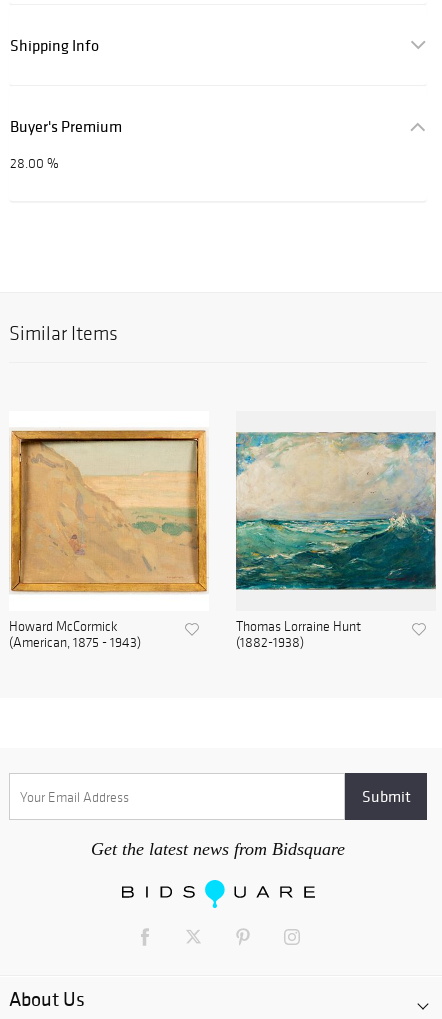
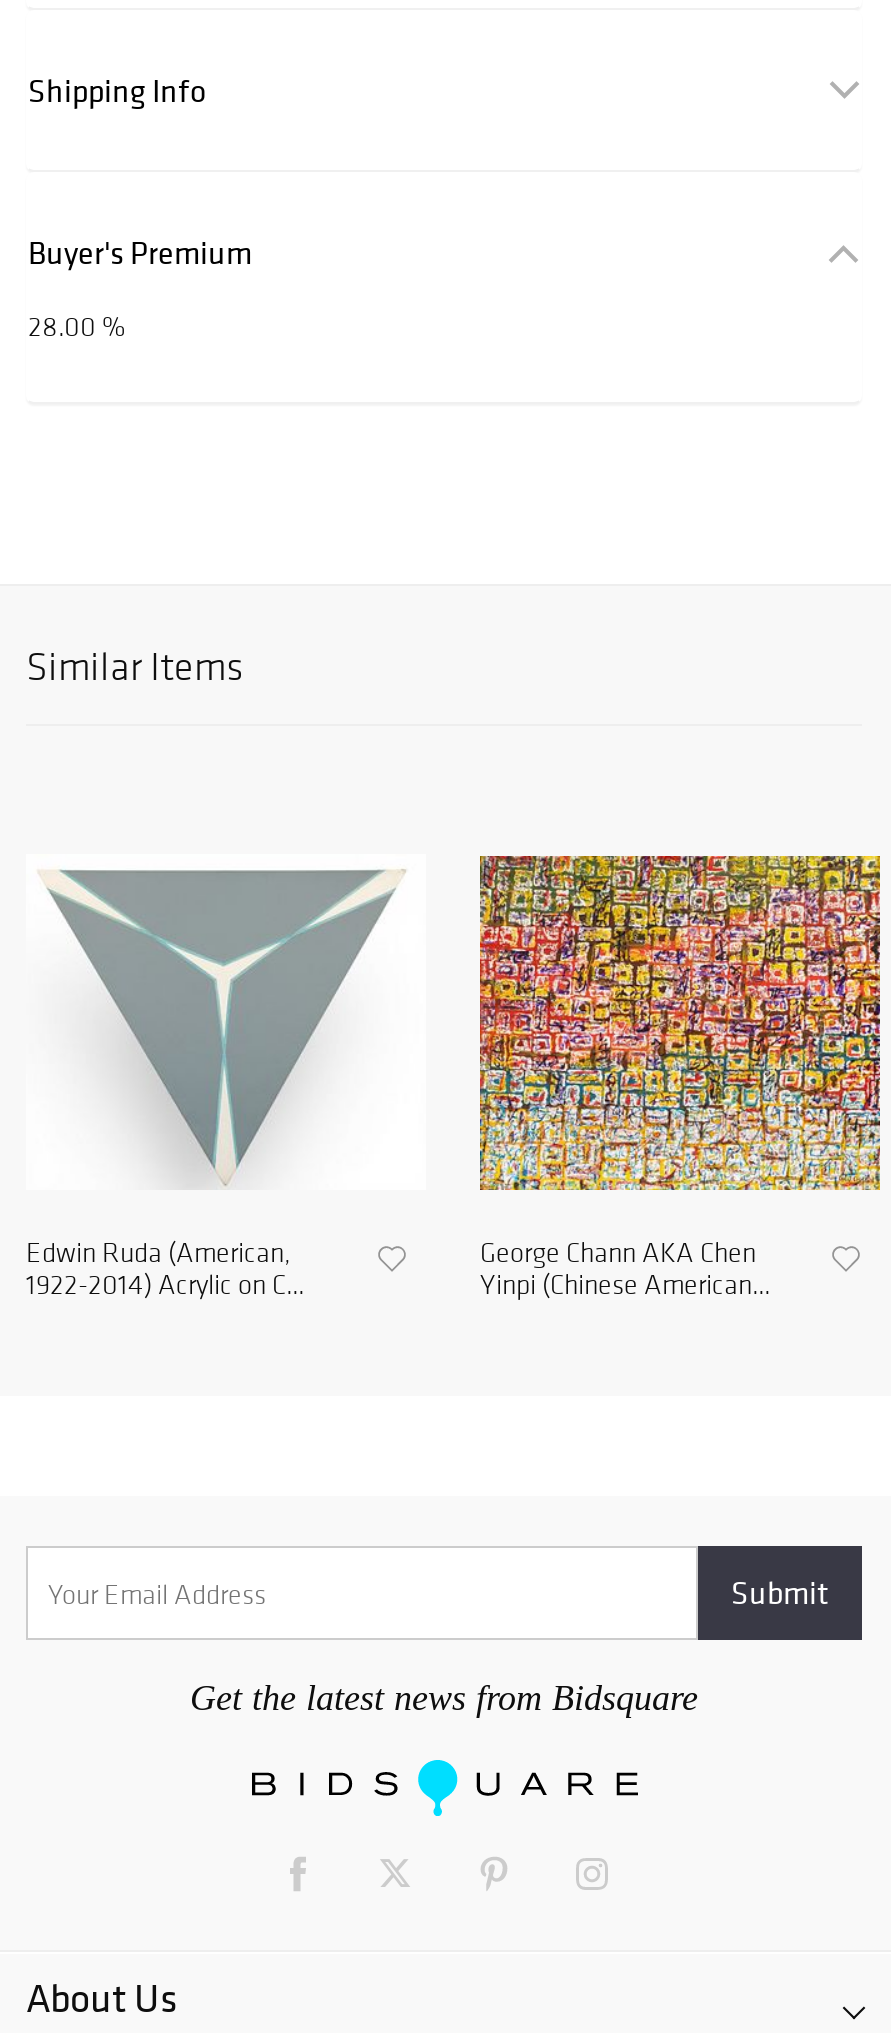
[9,428,209,651] [image] | Howard McCormick | (American, 1875 - 1943) -> [26,858,424,1302] [image] | Edwin Ruda (American, | 1922-2014) Acrylic on C...
[235,428,437,651] [image] | Thomas Lorraine Hunt | (1882-1938) -> [478,854,882,1302] [image] | George Chann AKA Chen | Yinpi (Chinese American...

